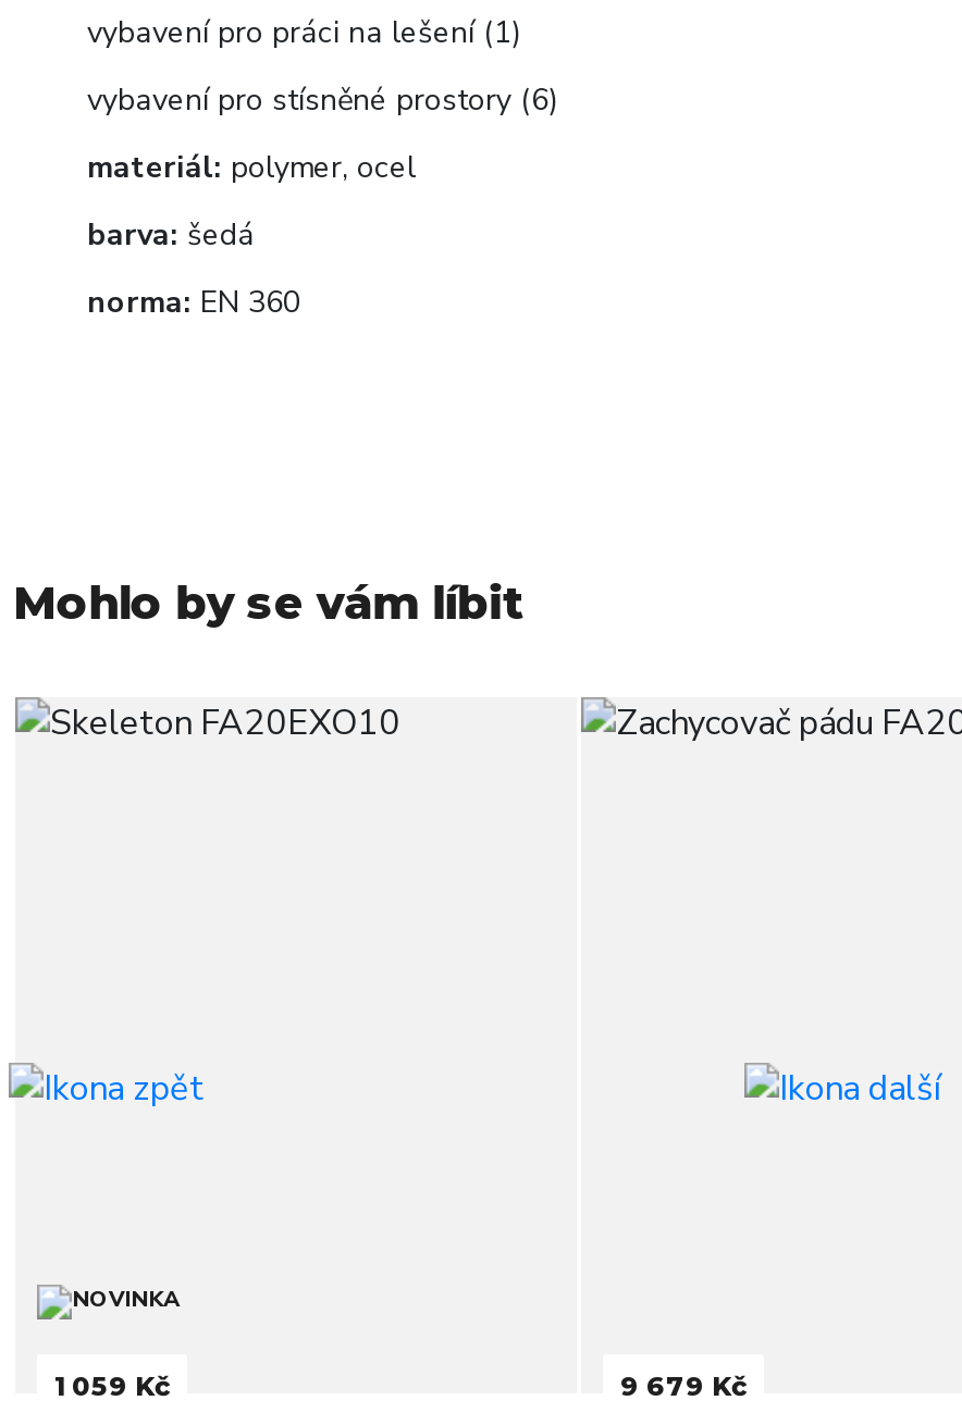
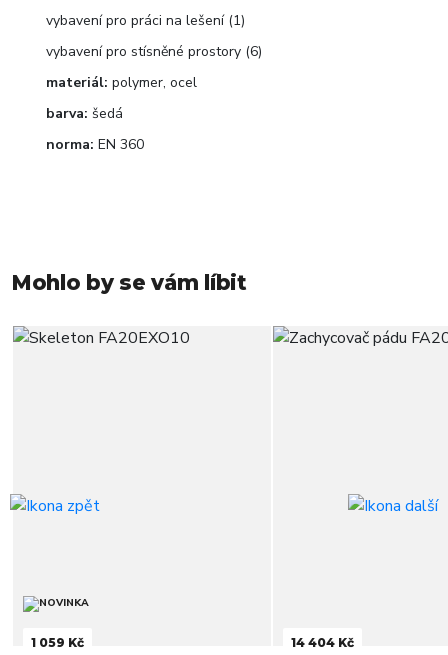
[620,1369,747,1402] 9 679 Kč -> [291,635,354,650] 14 404 Kč

